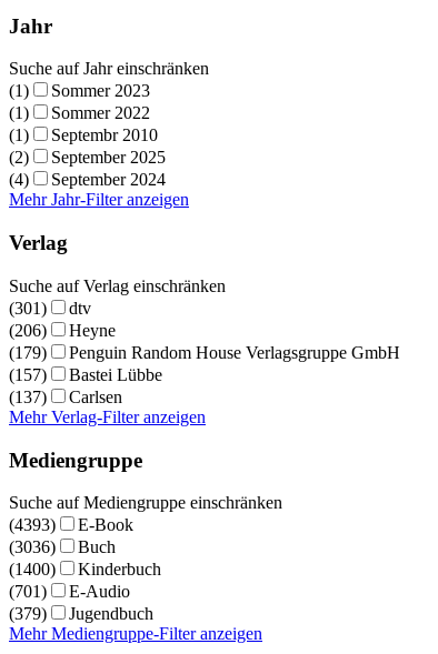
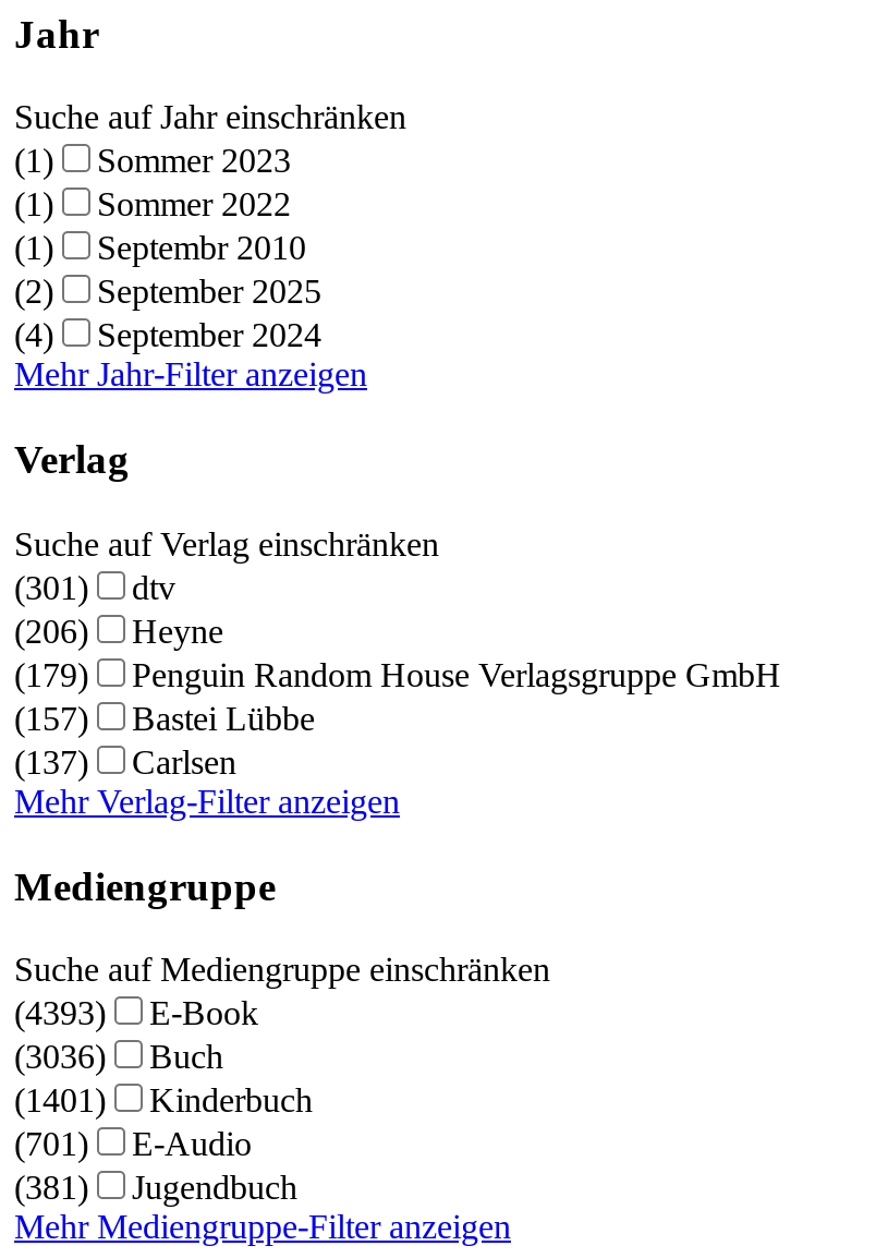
[9,560,161,579] (1400) Kinderbuch -> [14,1082,313,1119] (1401) Kinderbuch
[9,604,153,623] (379) Jugendbuch -> [14,1169,297,1206] (381) Jugendbuch

